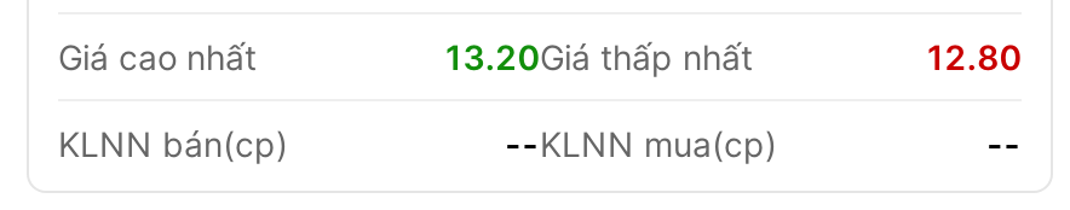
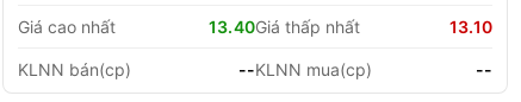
[445,36,753,77] 13.20 Giá thấp nhất -> [209,17,360,37] 13.40 Giá thấp nhất
[927,36,1022,77] 12.80 -> [449,17,492,37] 13.10

